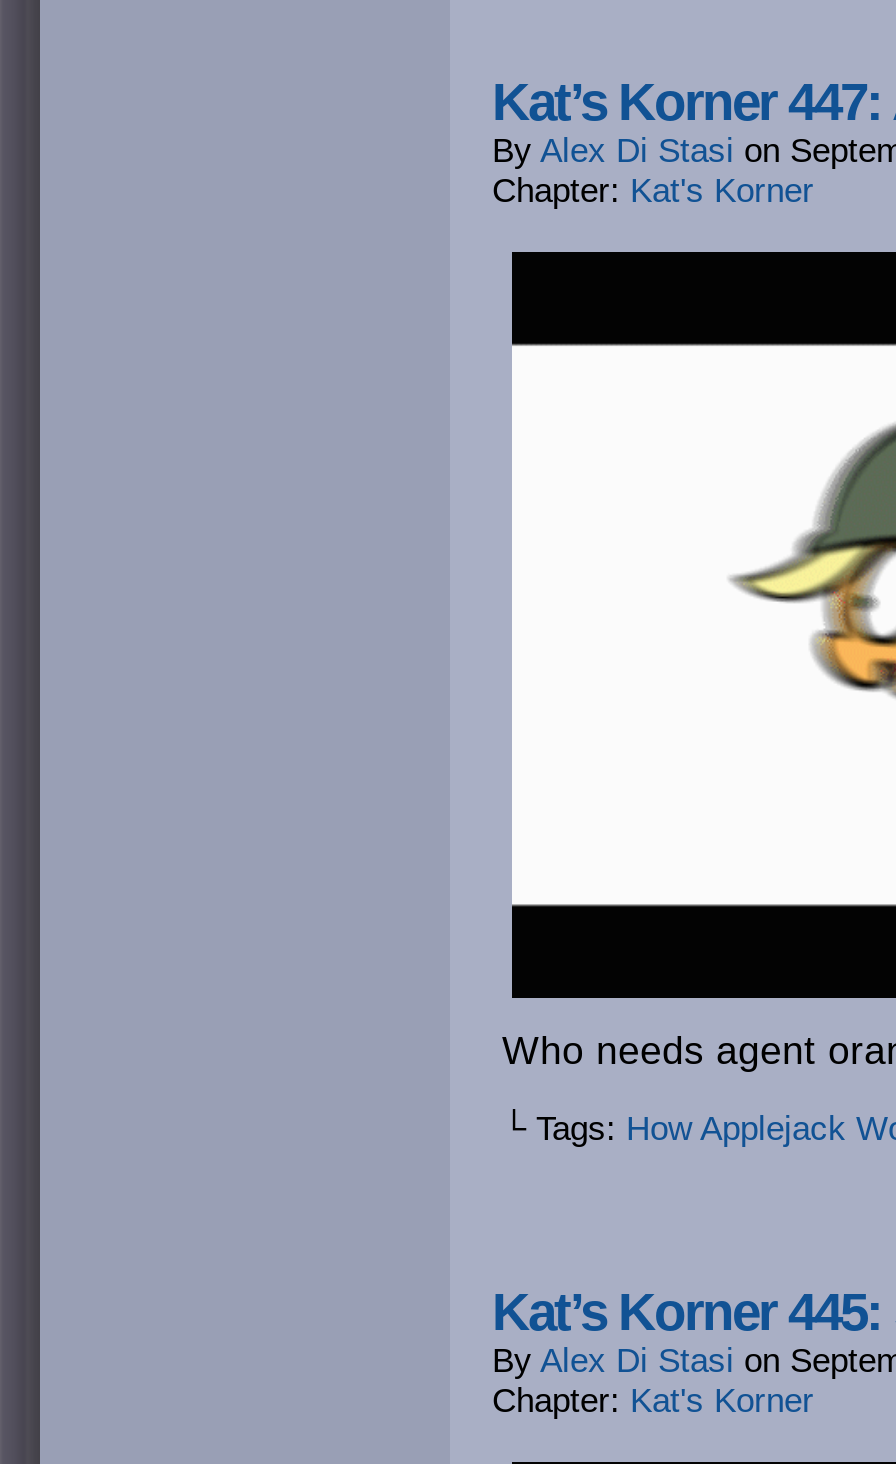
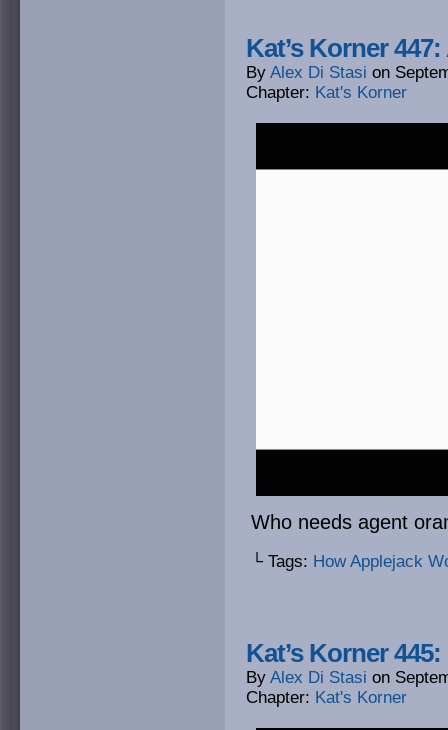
[730,424,890,698] [image] -> none

